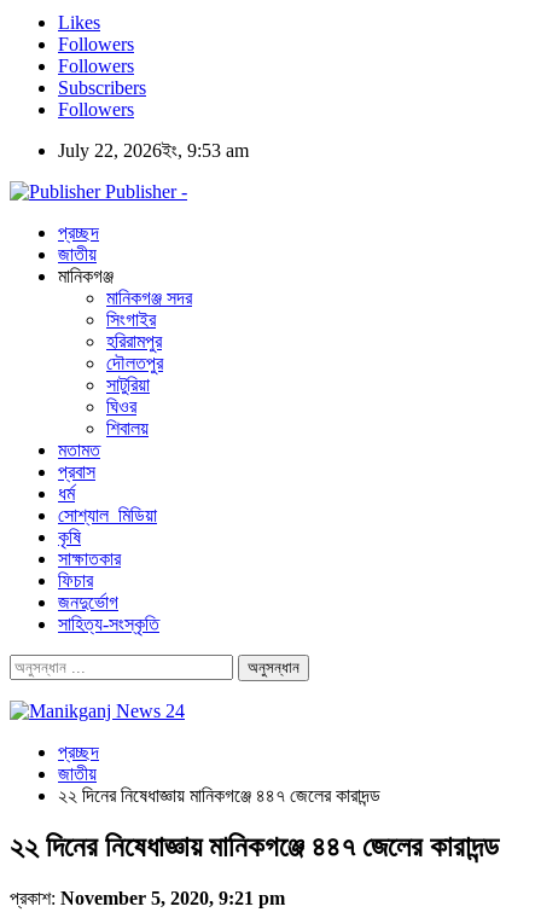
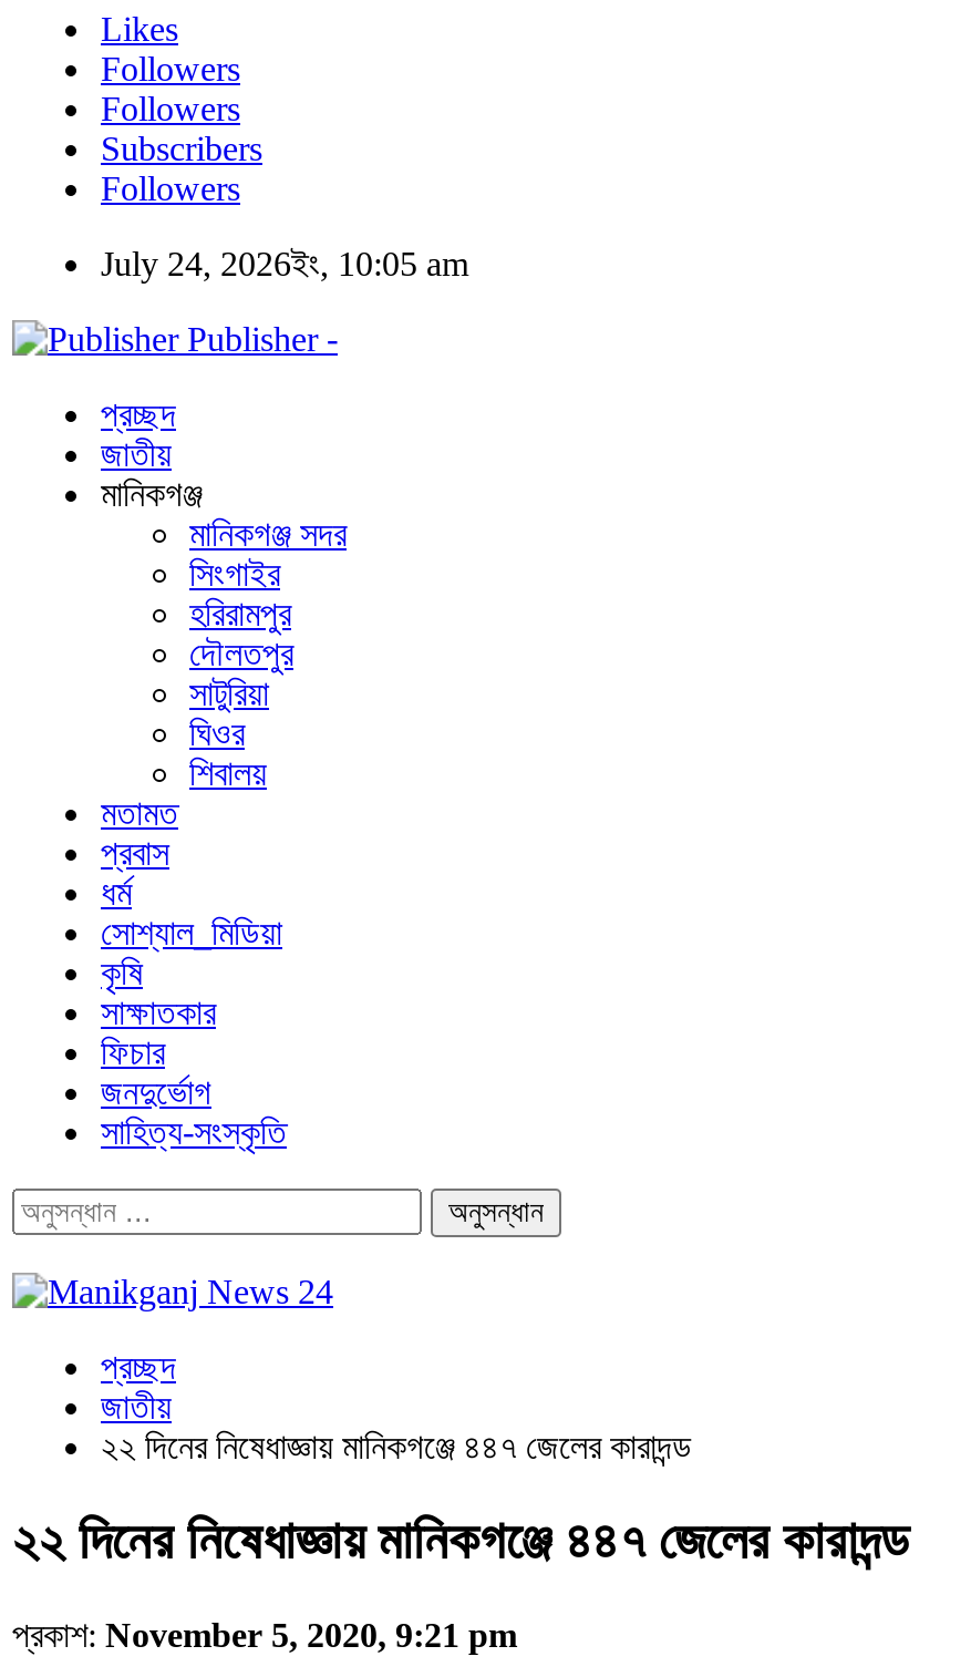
[58,140,249,161] July 22, 2026ইং, 9:53 am -> [101,245,468,282] July 24, 2026ইং, 10:05 am

